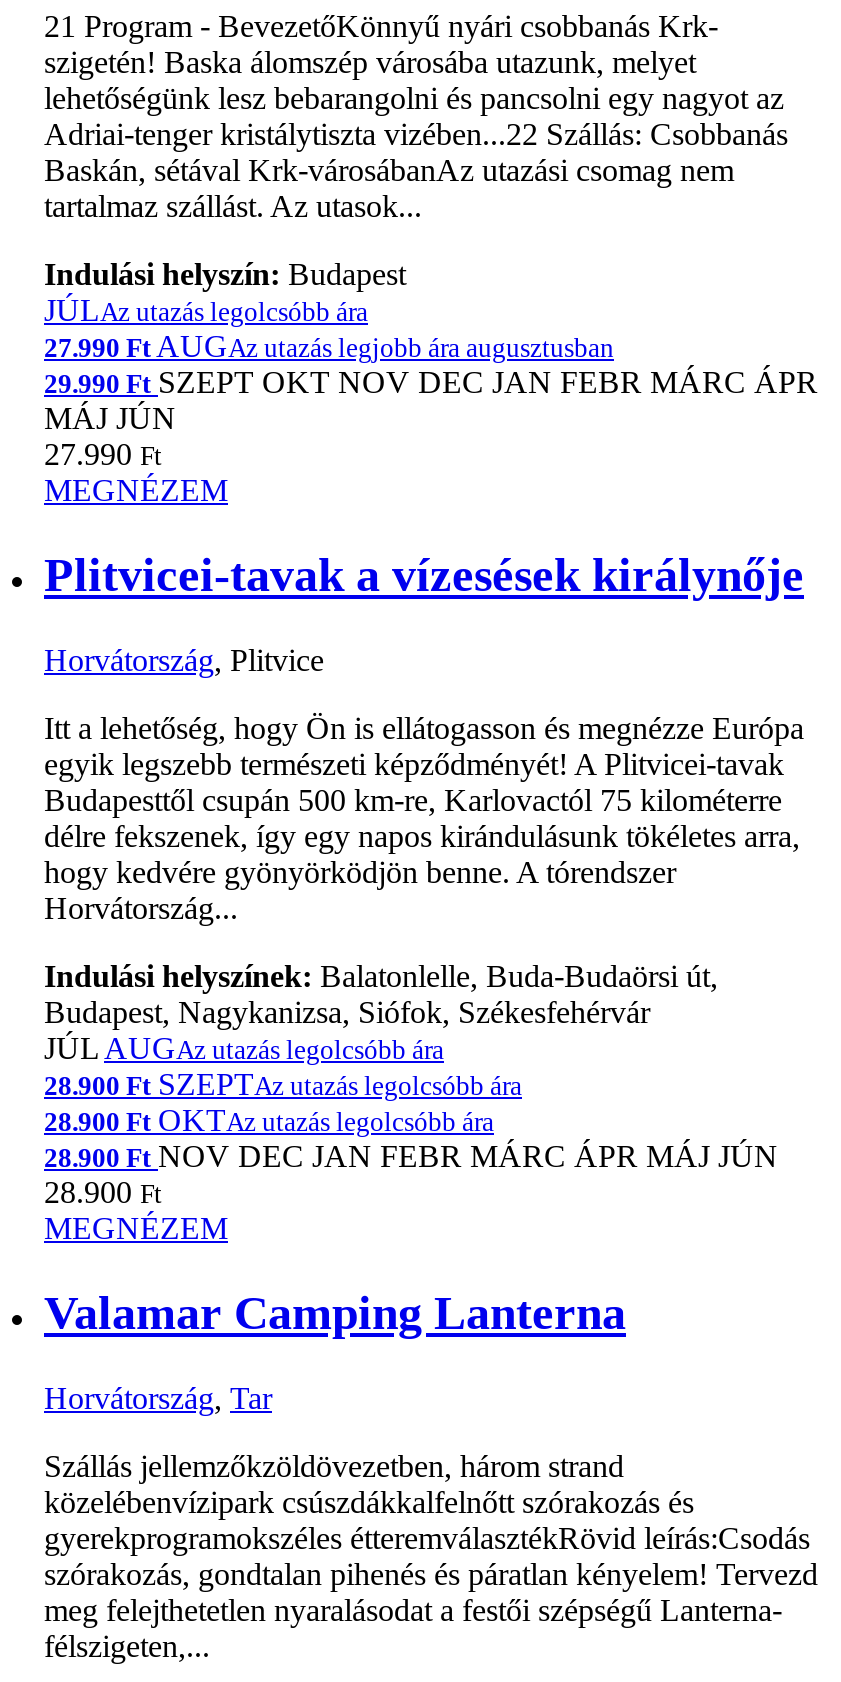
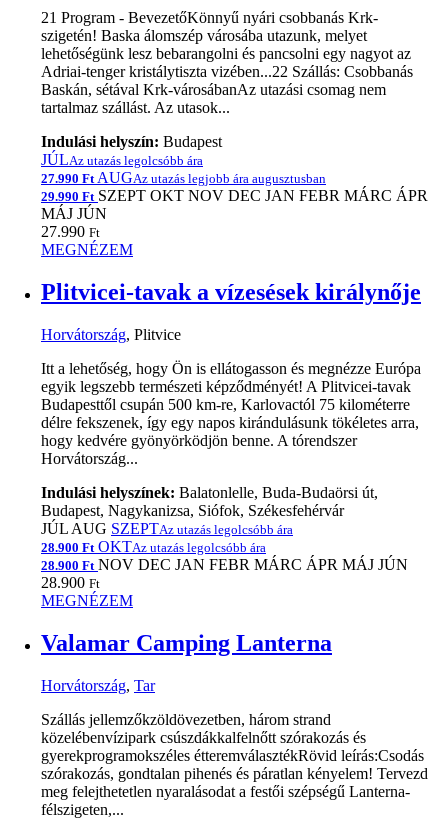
[44,1031,522,1101] JÚL AUGAz utazás legolcsóbb ára | 28.900 Ft SZEPTAz utazás legolcsóbb ára -> [41,520,293,537] JÚL AUG SZEPTAz utazás legolcsóbb ára

